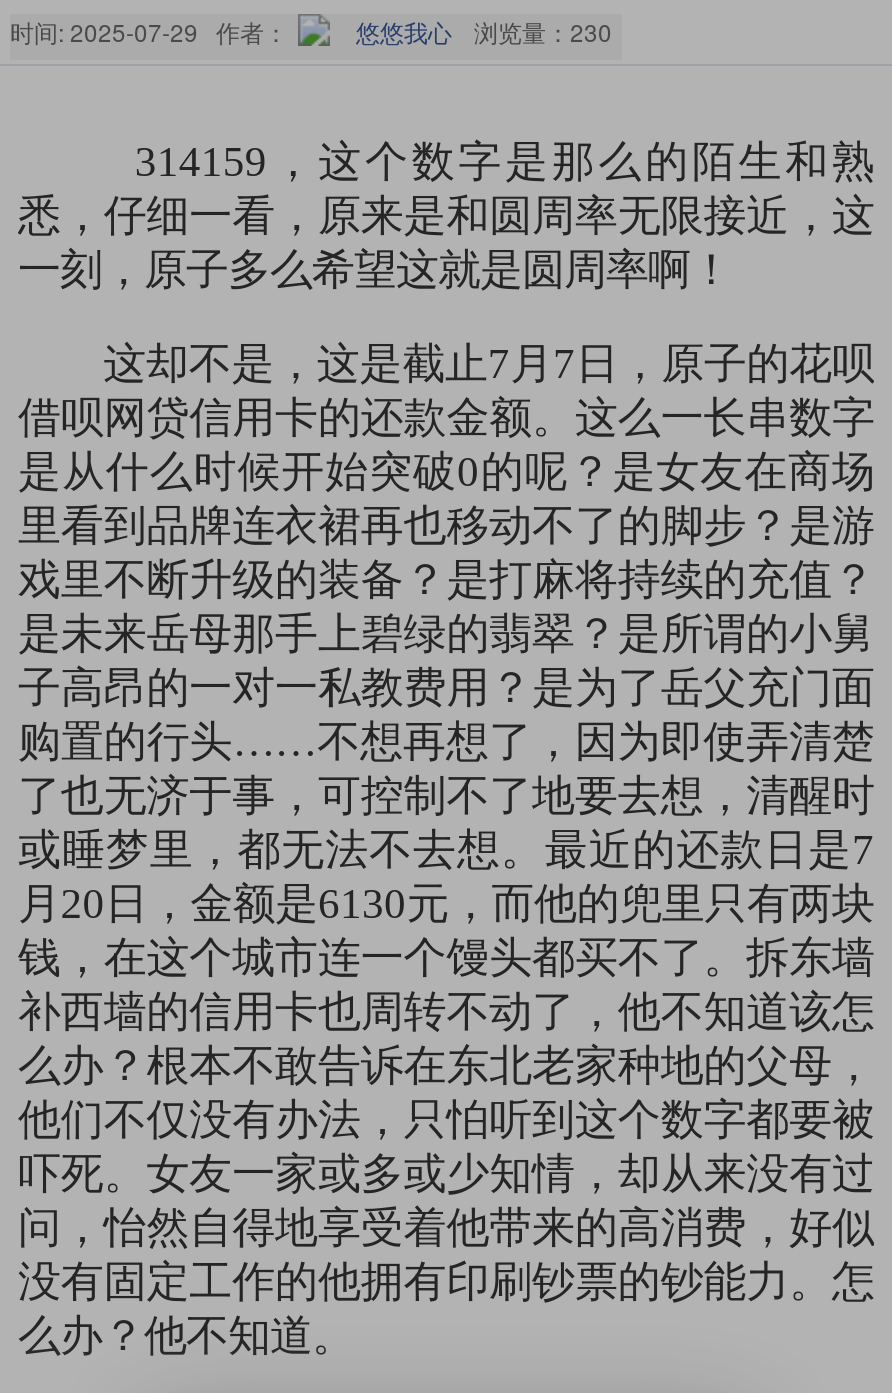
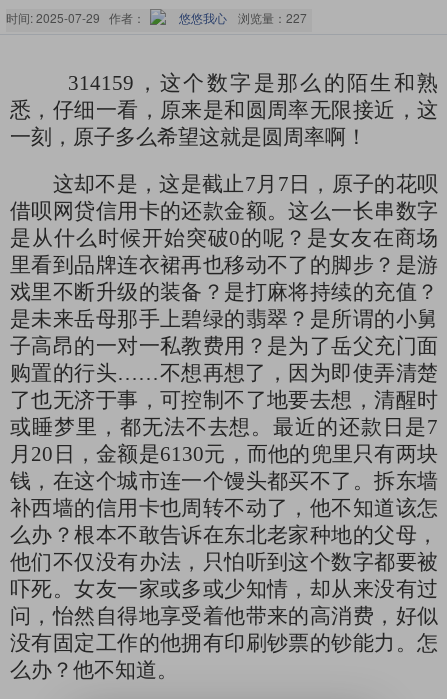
[356,14,612,48] 悠悠我心 浏览量：230 -> [179,9,307,26] 悠悠我心 浏览量：227

